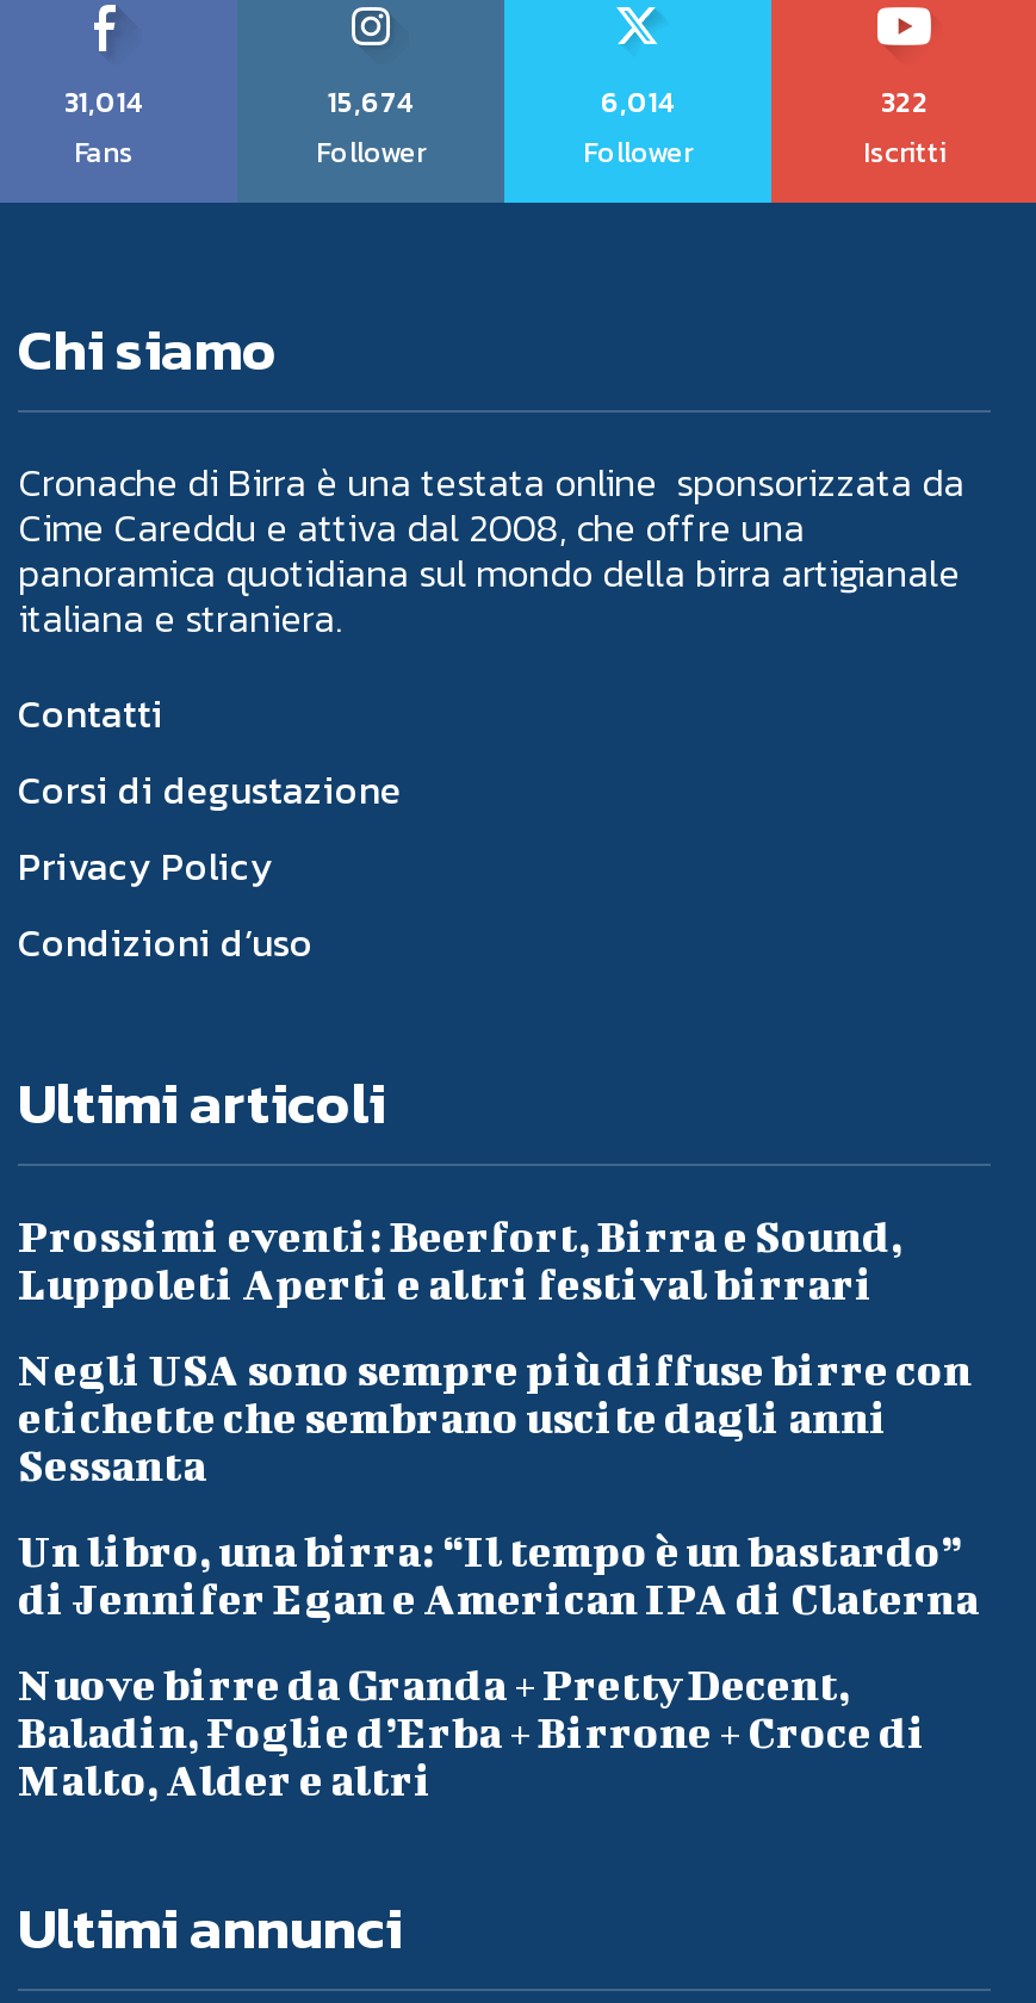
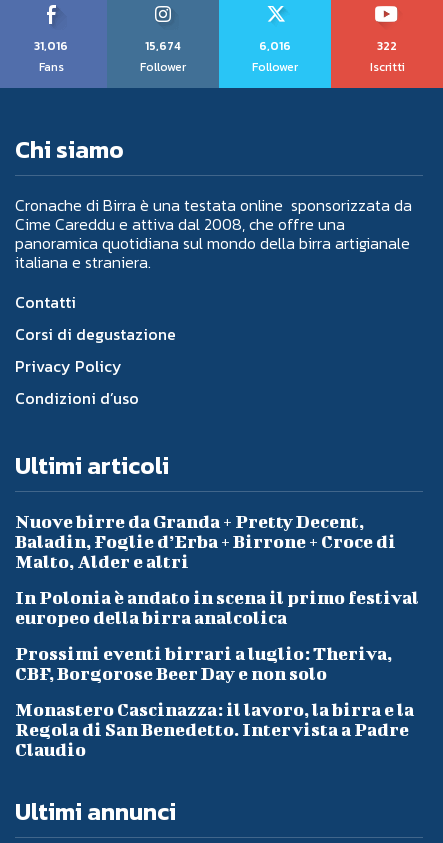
[64,82,143,125] 31,014 -> [34,37,68,55] 31,016
[601,82,675,125] 6,014 -> [259,37,291,55] 6,016
[18,1212,979,1625] Prossimi eventi: Beerfort, Birra e Sound, | Luppoleti Aperti e altri festival birrari | Negli USA sono sempre più diffuse birre con | etichette che sembrano uscite dagli anni | Sessanta | Un libro, una birra: “Il tempo è un bastardo” | di Jennifer Egan e American IPA di Claterna -> none
moved [18,1660,926,1806] -> [15,511,396,572]: Nuove birre da Granda + Pretty Decent, | Baladin, Foglie d’Erba + Birrone + Croce di | Malto, Alder e altri
none -> [15,587,419,760] In Polonia è andato in scena il primo festival | europeo della birra analcolica | Prossimi eventi birrari a luglio: Theriva, | CBF, Borgorose Beer Day e non solo | Monastero Cascinazza: il lavoro, la birra e la | Regola di San Benedetto. Intervista a Padre | Claudio

